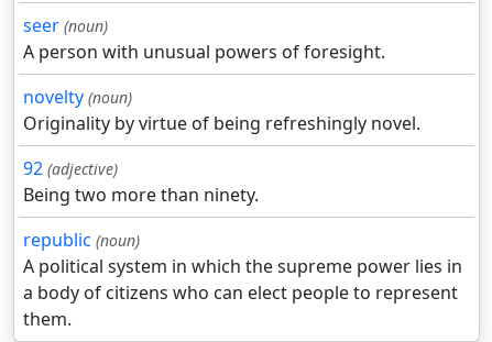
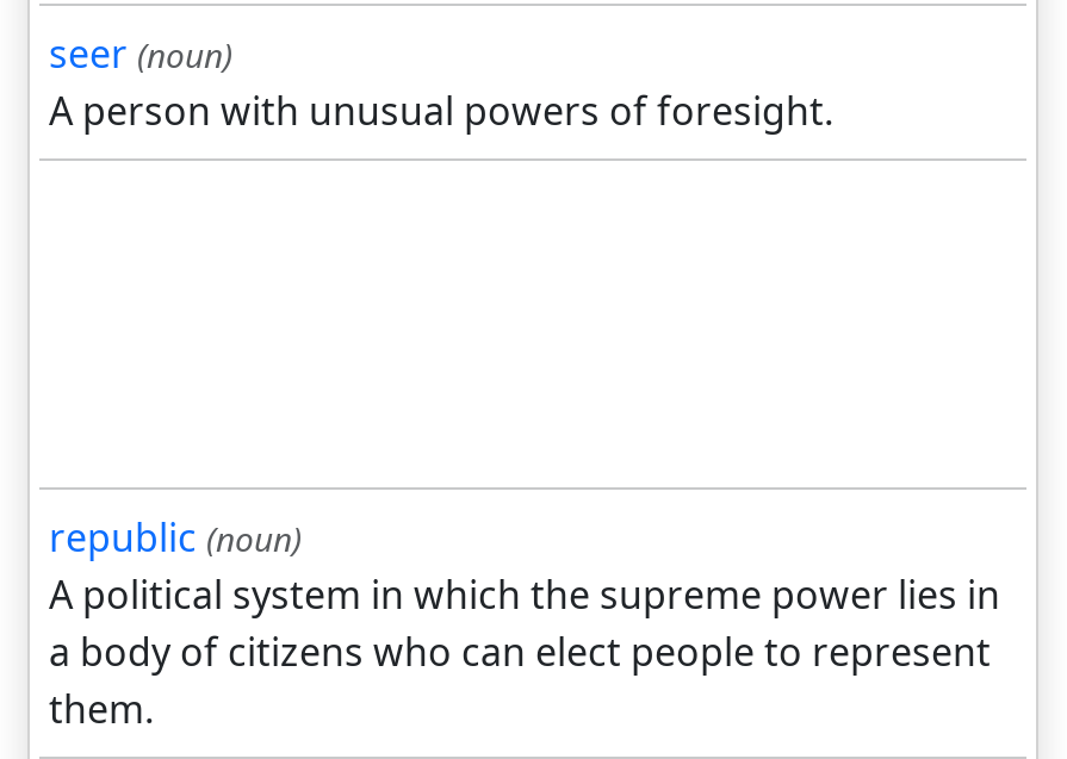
[23,85,420,207] novelty (noun) | Originality by virtue of being refreshingly novel. | 92 (adjective) | Being two more than ninety. -> none

